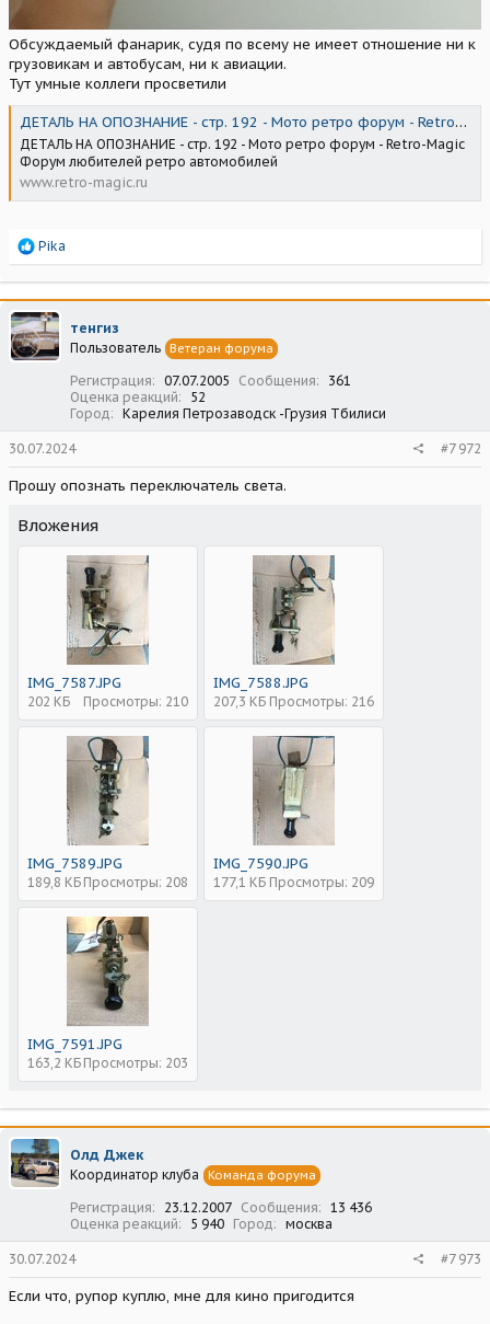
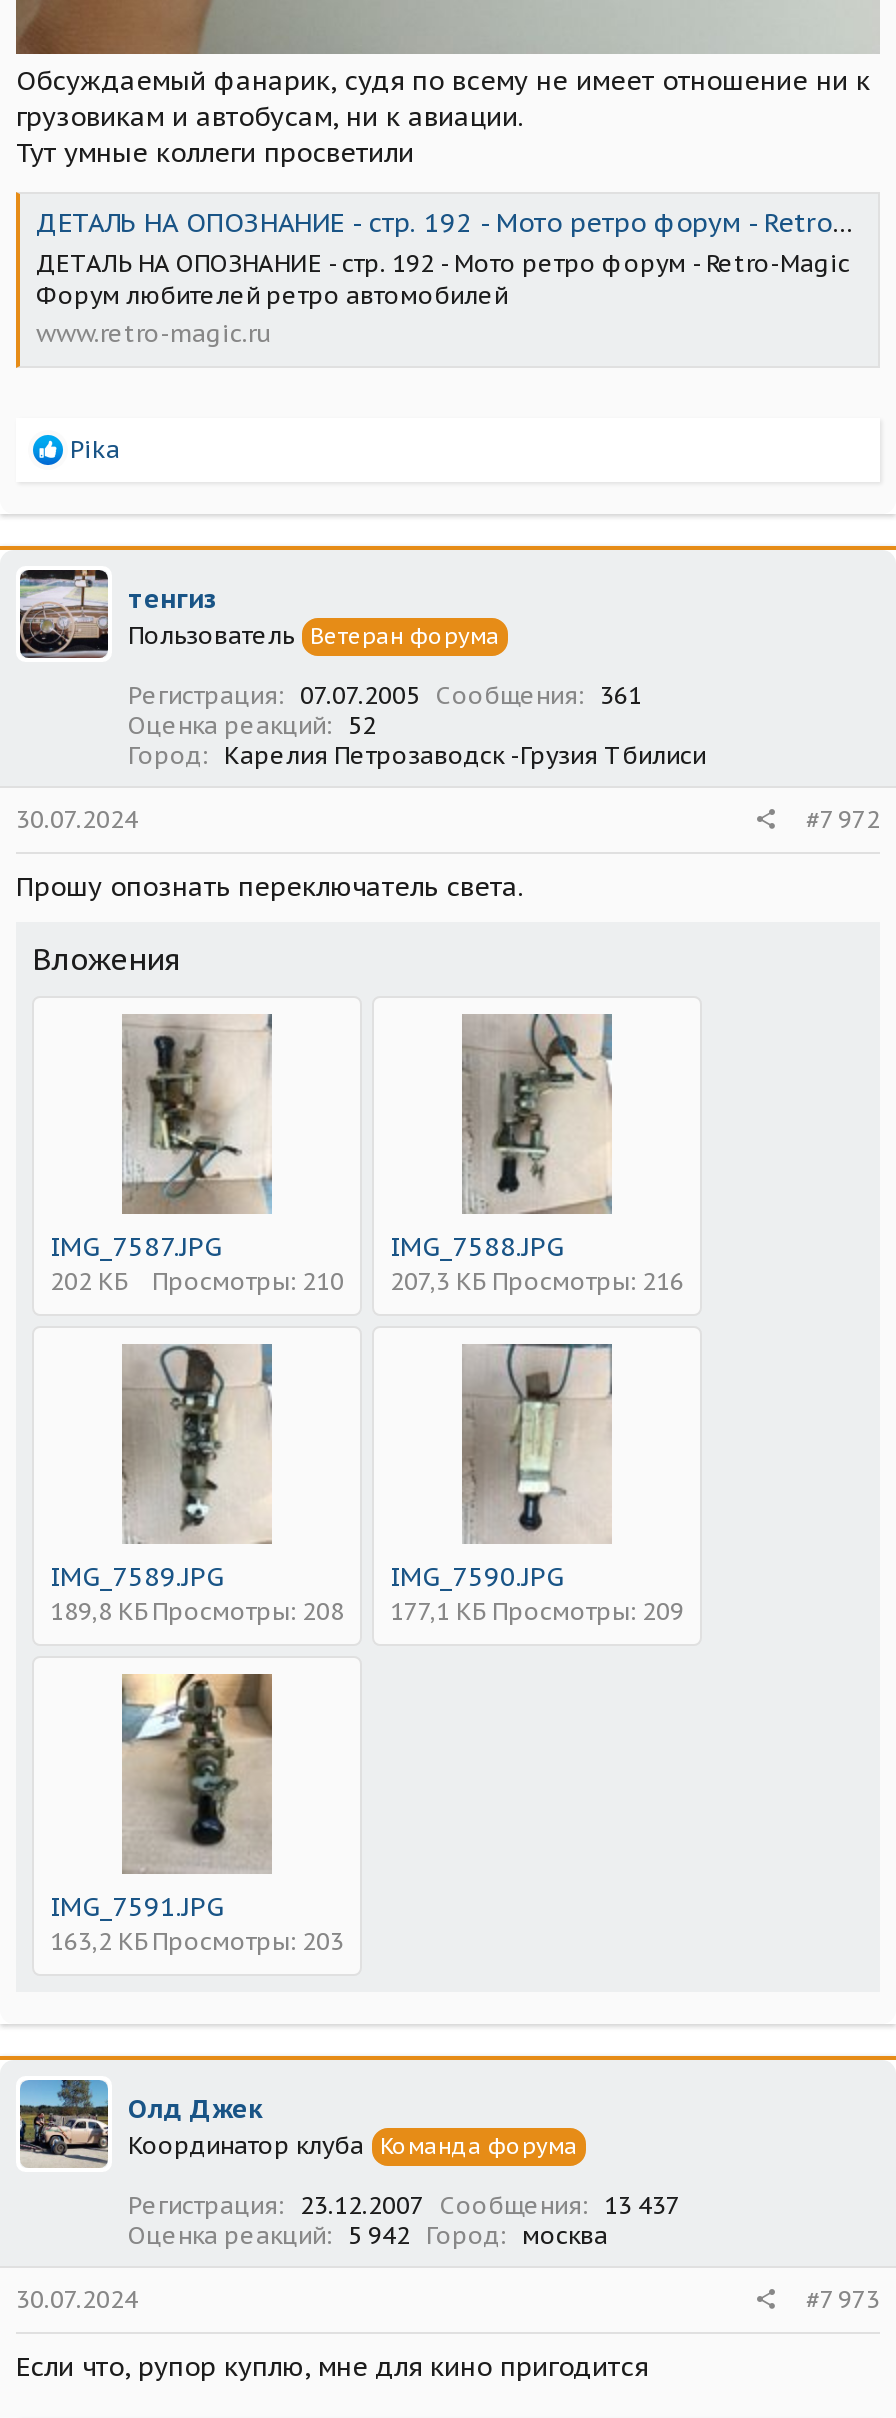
[70,1199,372,1216] Регистрация 23.12.2007 Сообщения 13 436 -> [128,2191,680,2221] Регистрация 23.12.2007 Сообщения 13 437
[70,1216,332,1232] Оценка реакций 5 940 Город москва -> [128,2221,608,2251] Оценка реакций 5 942 Город москва

